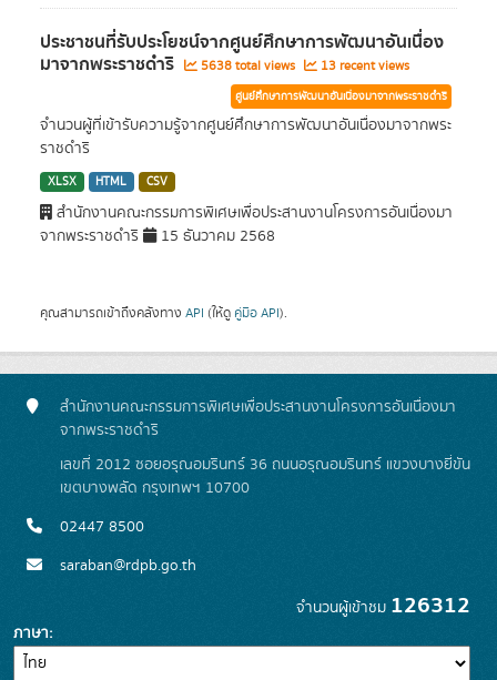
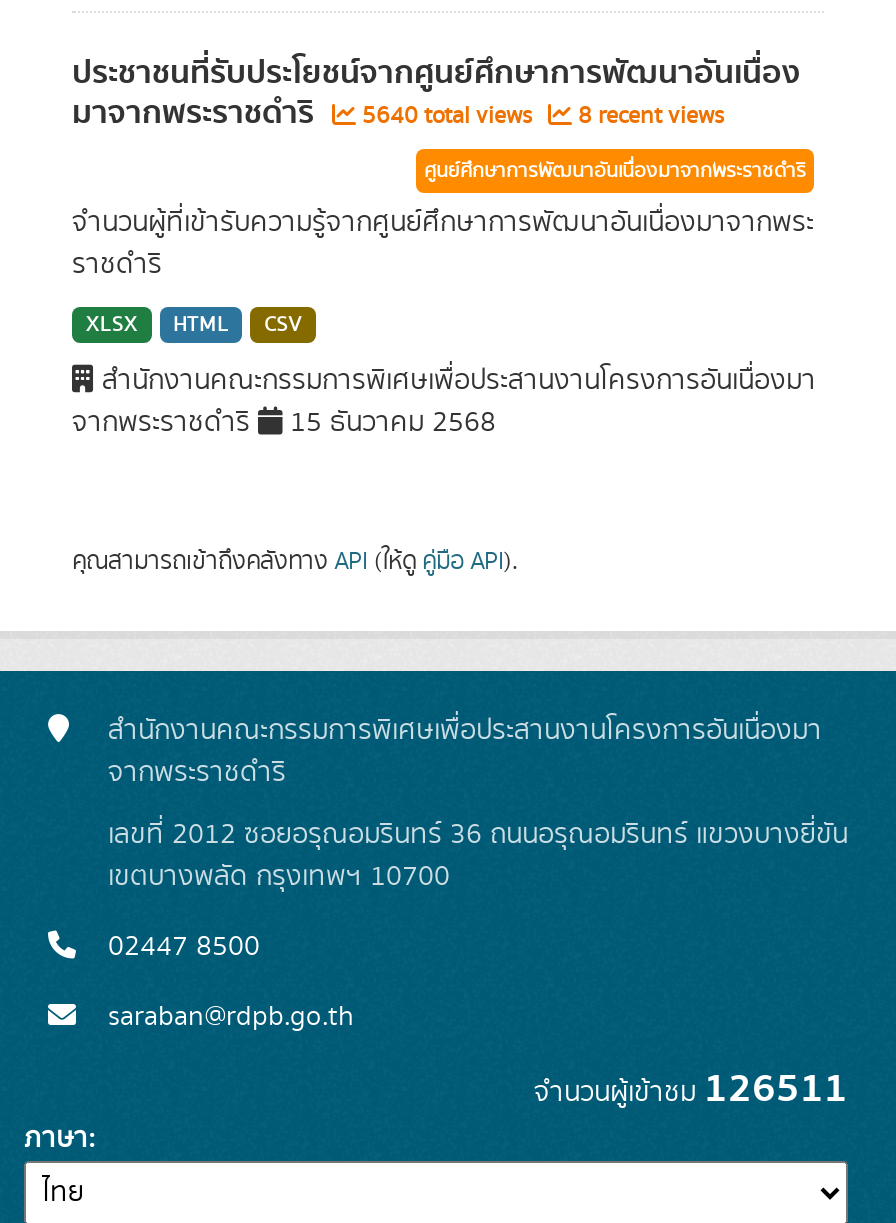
[197,57,298,75] 5638 total views -> [356,99,538,133] 5640 total views
[317,57,409,75] 13 recent views -> [572,99,724,133] 8 recent views
[296,588,470,623] จำนวนผู้เข้าชม126312 -> [534,1057,848,1121] จำนวนผู้เข้าชม126511

